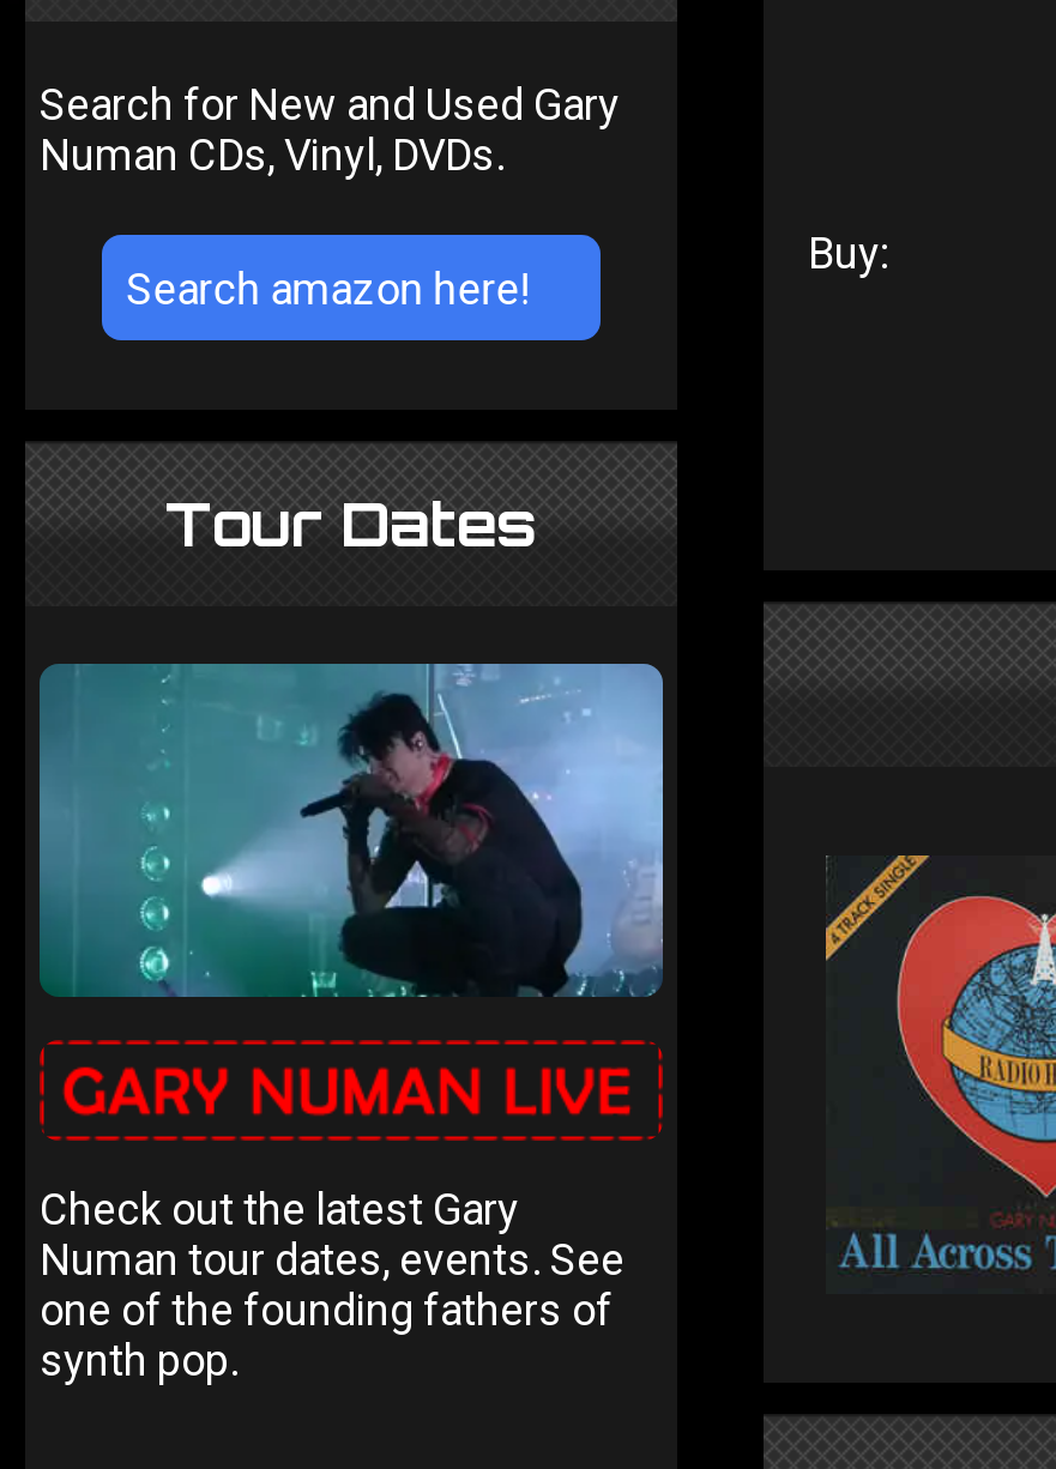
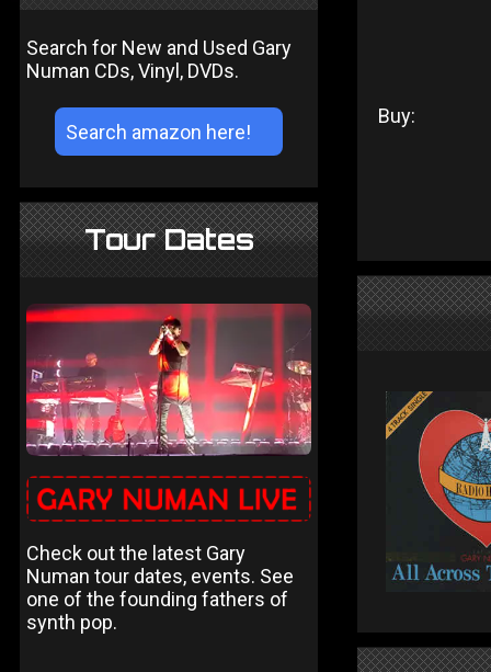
[37,661,665,999] [image] -> [25,303,312,457] [image]

